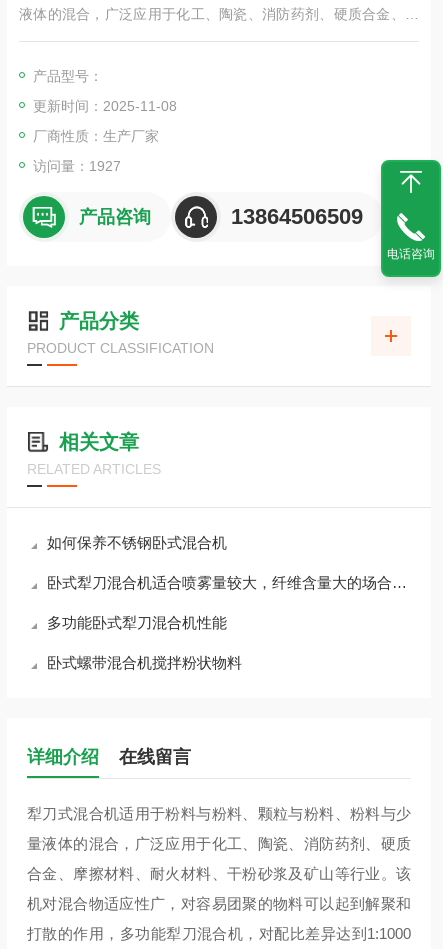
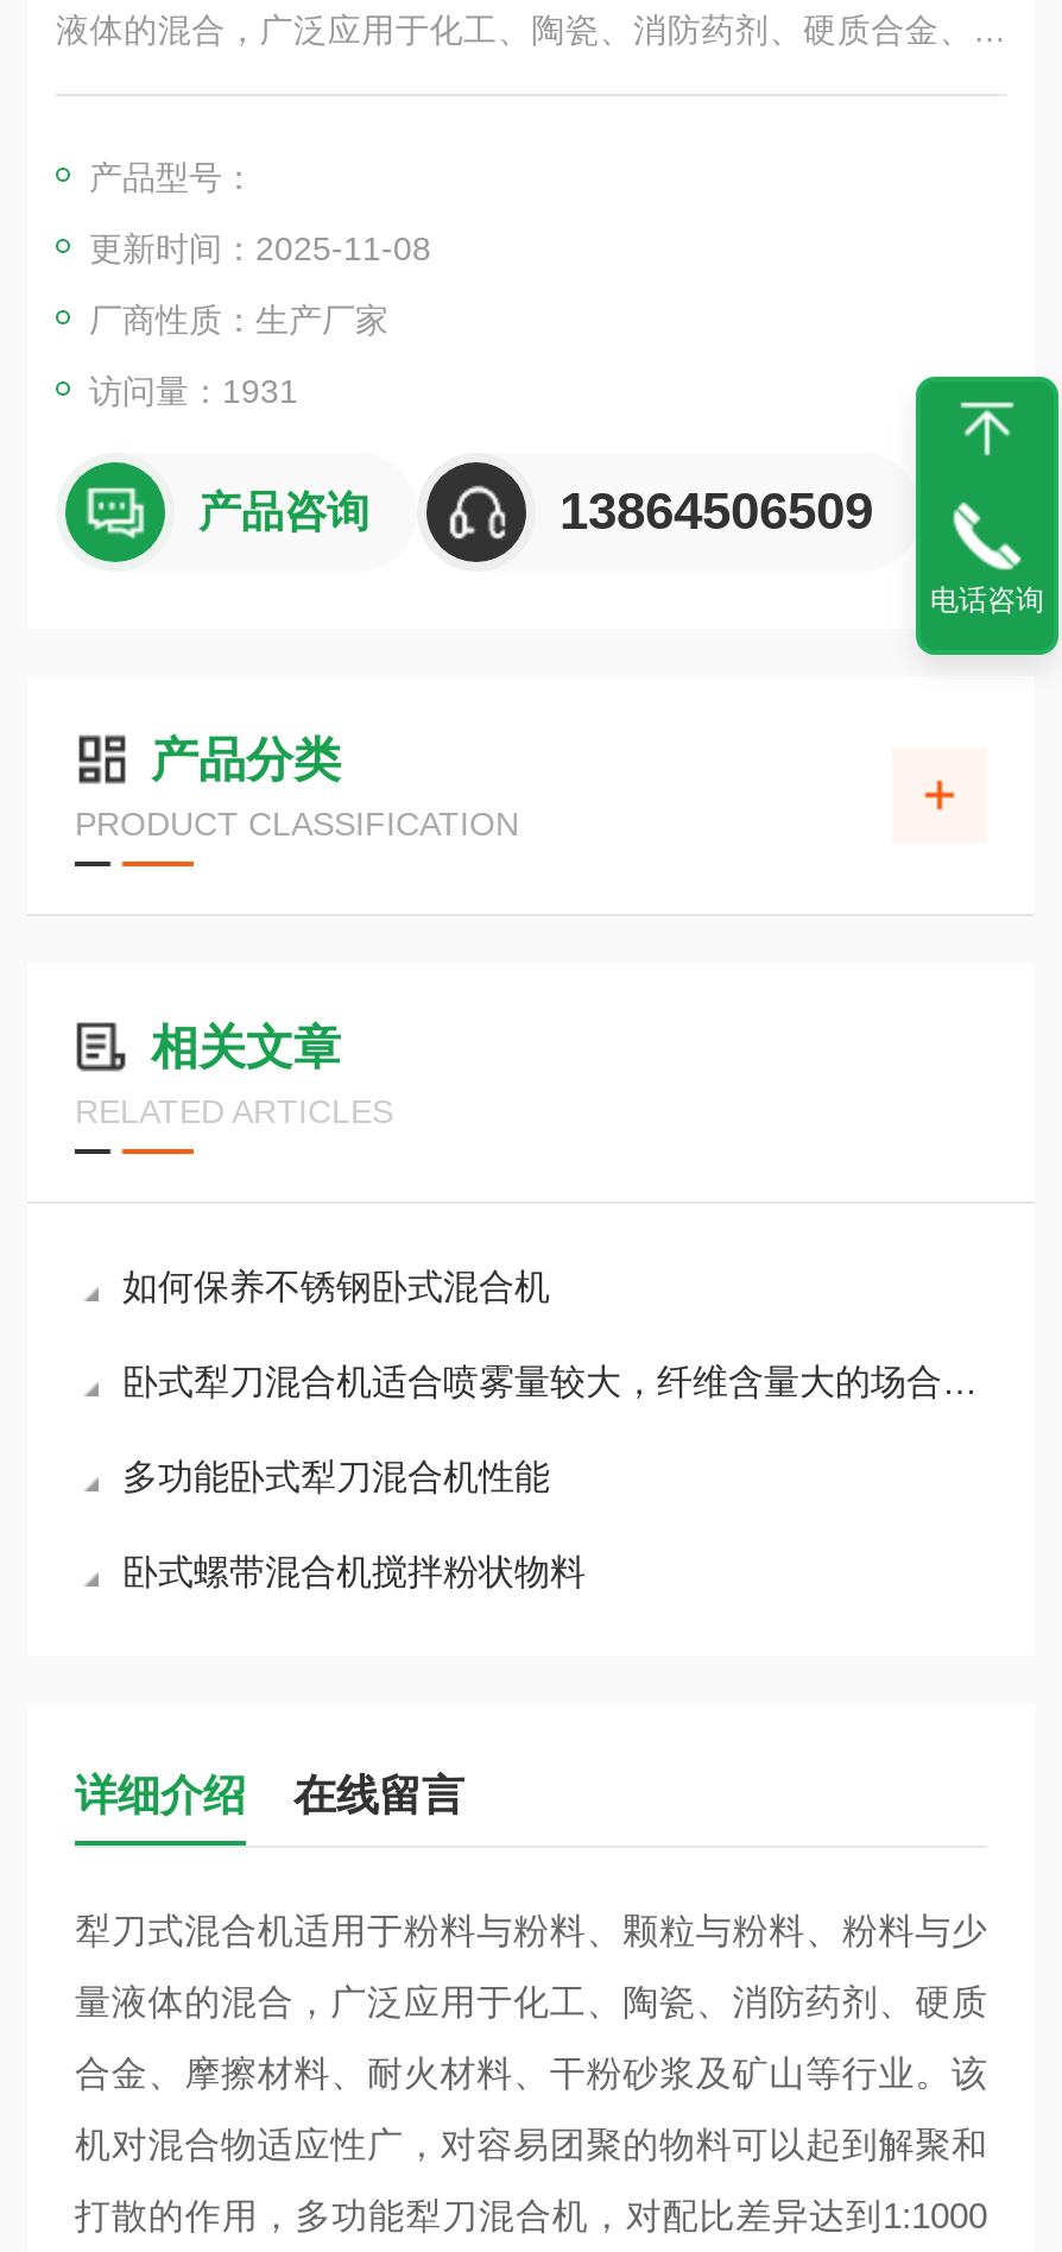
[33,158,121,174] 访问量：1927 -> [89,372,298,410] 访问量：1931

